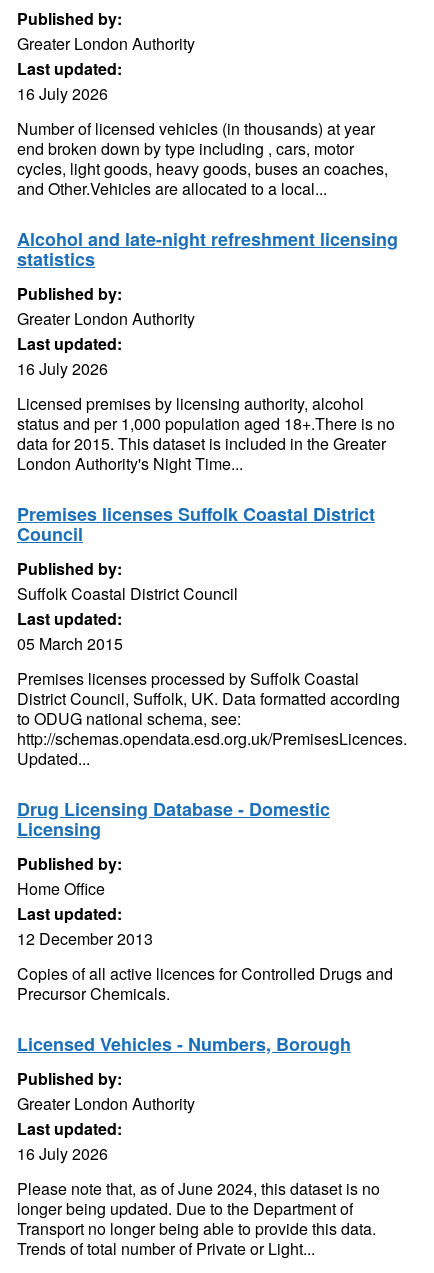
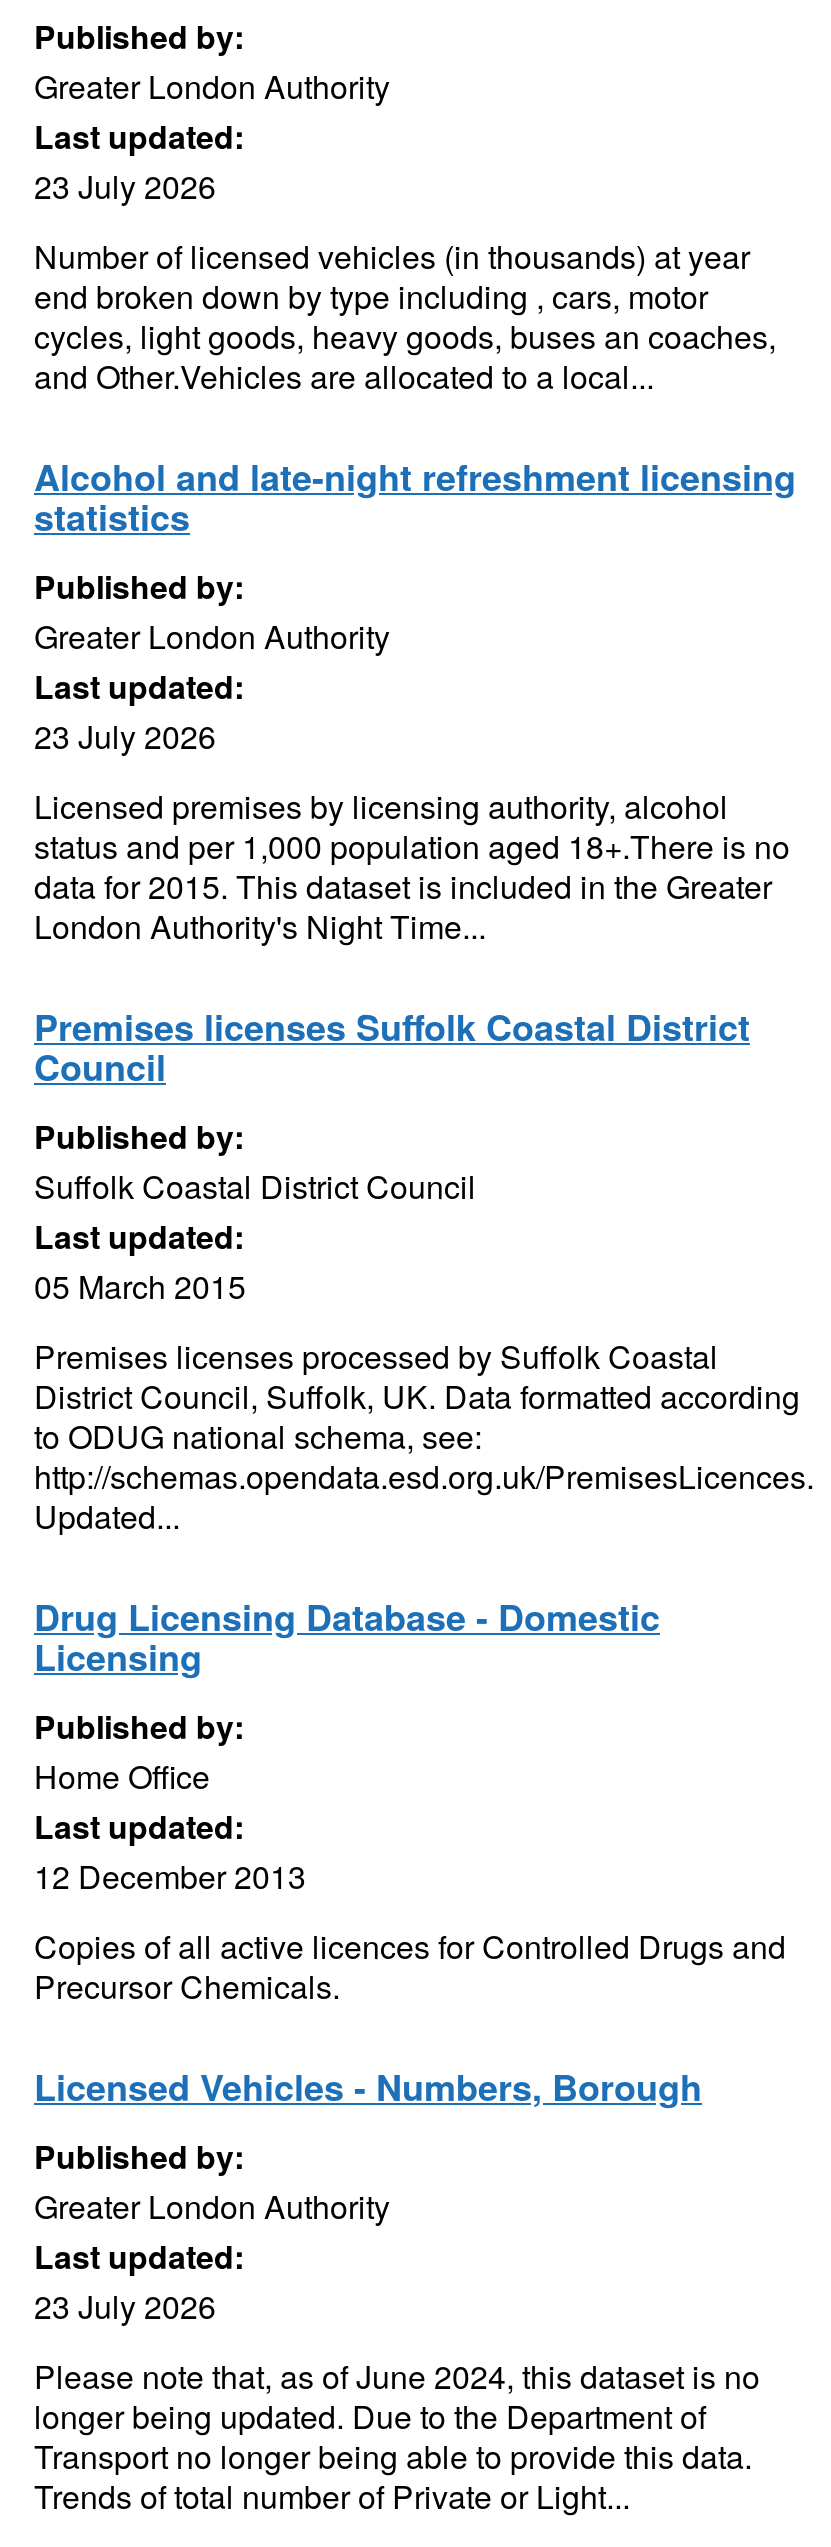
[17,82,108,105] 16 July 2026 -> [34,163,216,209] 23 July 2026
[17,357,108,380] 16 July 2026 -> [34,713,216,759] 23 July 2026
[17,1142,108,1165] 16 July 2026 -> [34,2283,216,2329] 23 July 2026

